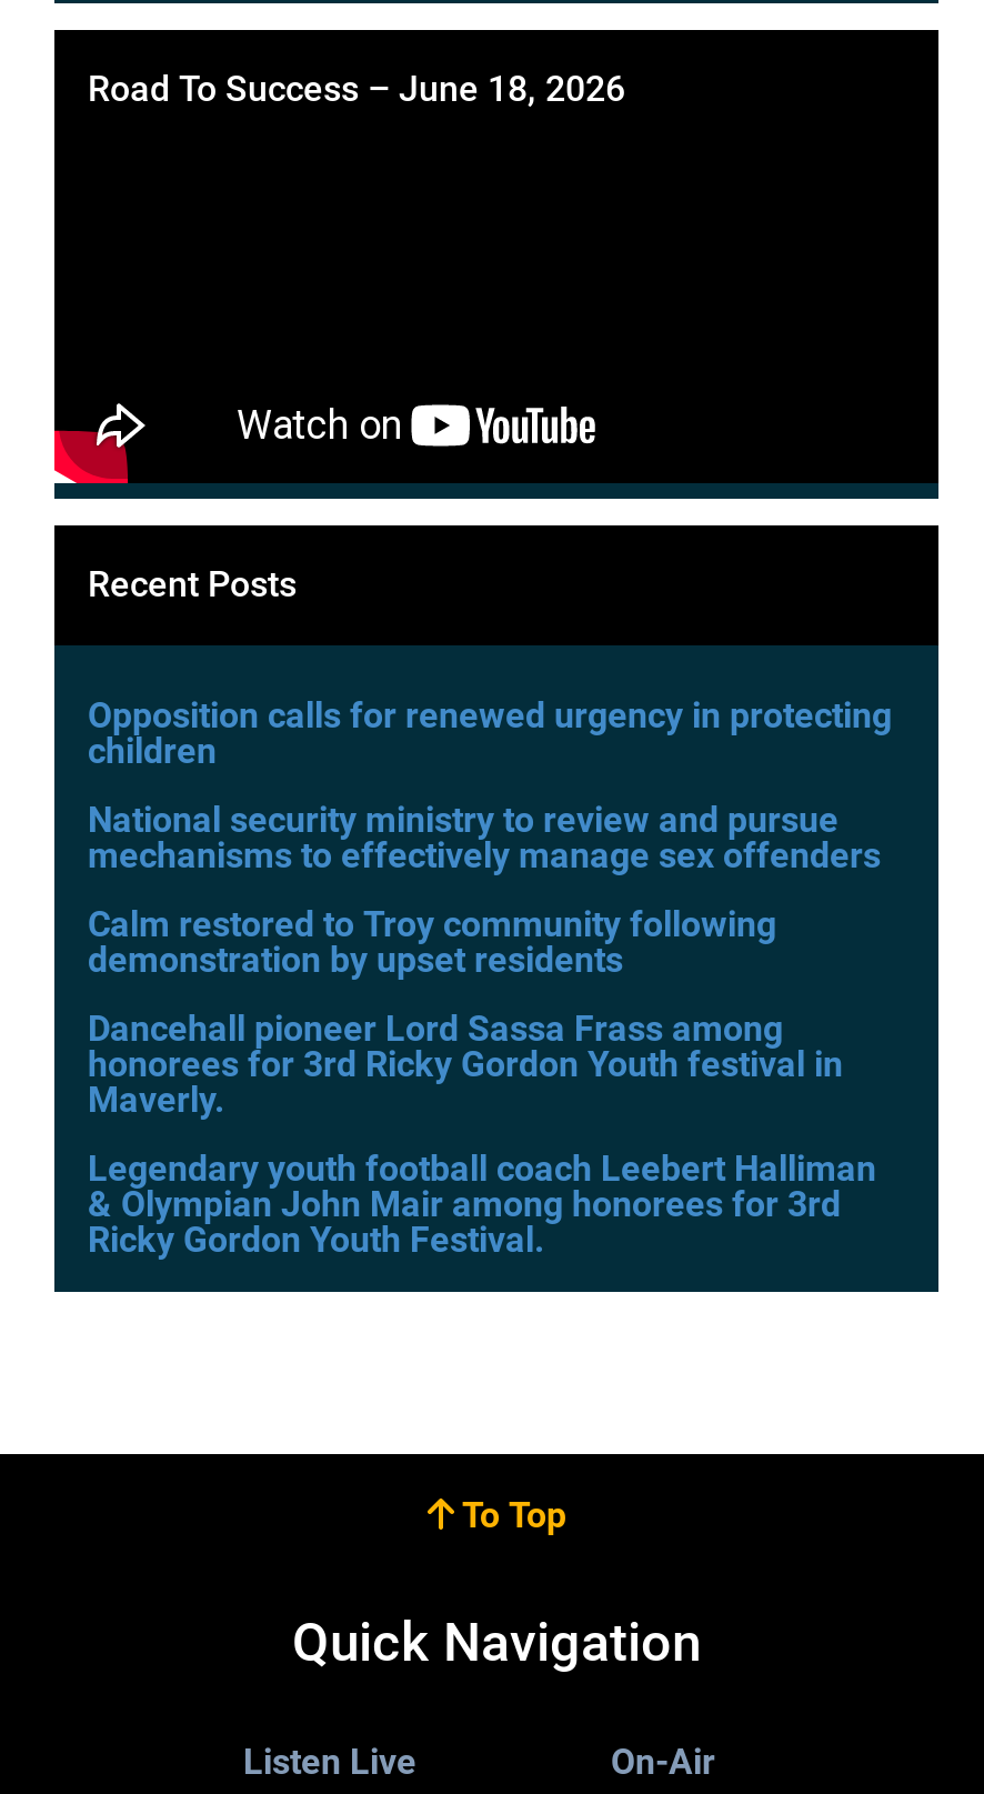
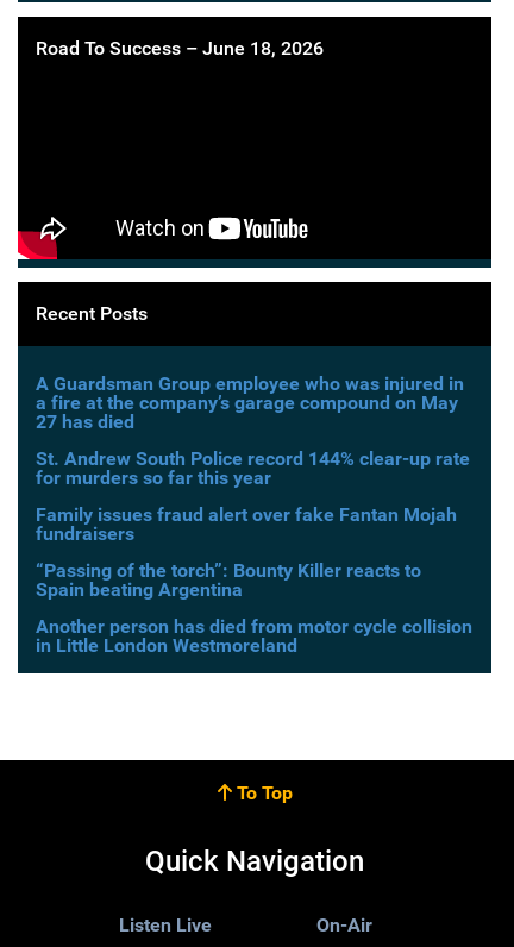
[88,694,892,772] Opposition calls for renewed urgency in protecting | children -> [36,372,464,433] A Guardsman Group employee who was injured in | a fire at the company’s garage compound on May | 27 has died
[88,799,881,876] National security ministry to review and pursue | mechanisms to effectively manage sex offenders -> [36,447,470,489] St. Andrew South Police record 144% clear-up rate | for murders so far this year
[88,903,776,981] Calm restored to Troy community following | demonstration by upset residents -> [36,503,457,545] Family issues fraud alert over fake Fantan Mojah | fundraisers
[88,1008,843,1121] Dancehall pioneer Lord Sassa Frass among | honorees for 3rd Ricky Gordon Youth festival in | Maverly. -> [36,559,421,601] “Passing of the torch”: Bounty Killer reacts to | Spain beating Argentina
[88,1147,876,1261] Legendary youth football coach Leebert Halliman | & Olympian John Mair among honorees for 3rd | Ricky Gordon Youth Festival. -> [36,615,472,657] Another person has died from motor cycle collision | in Little London Westmoreland

